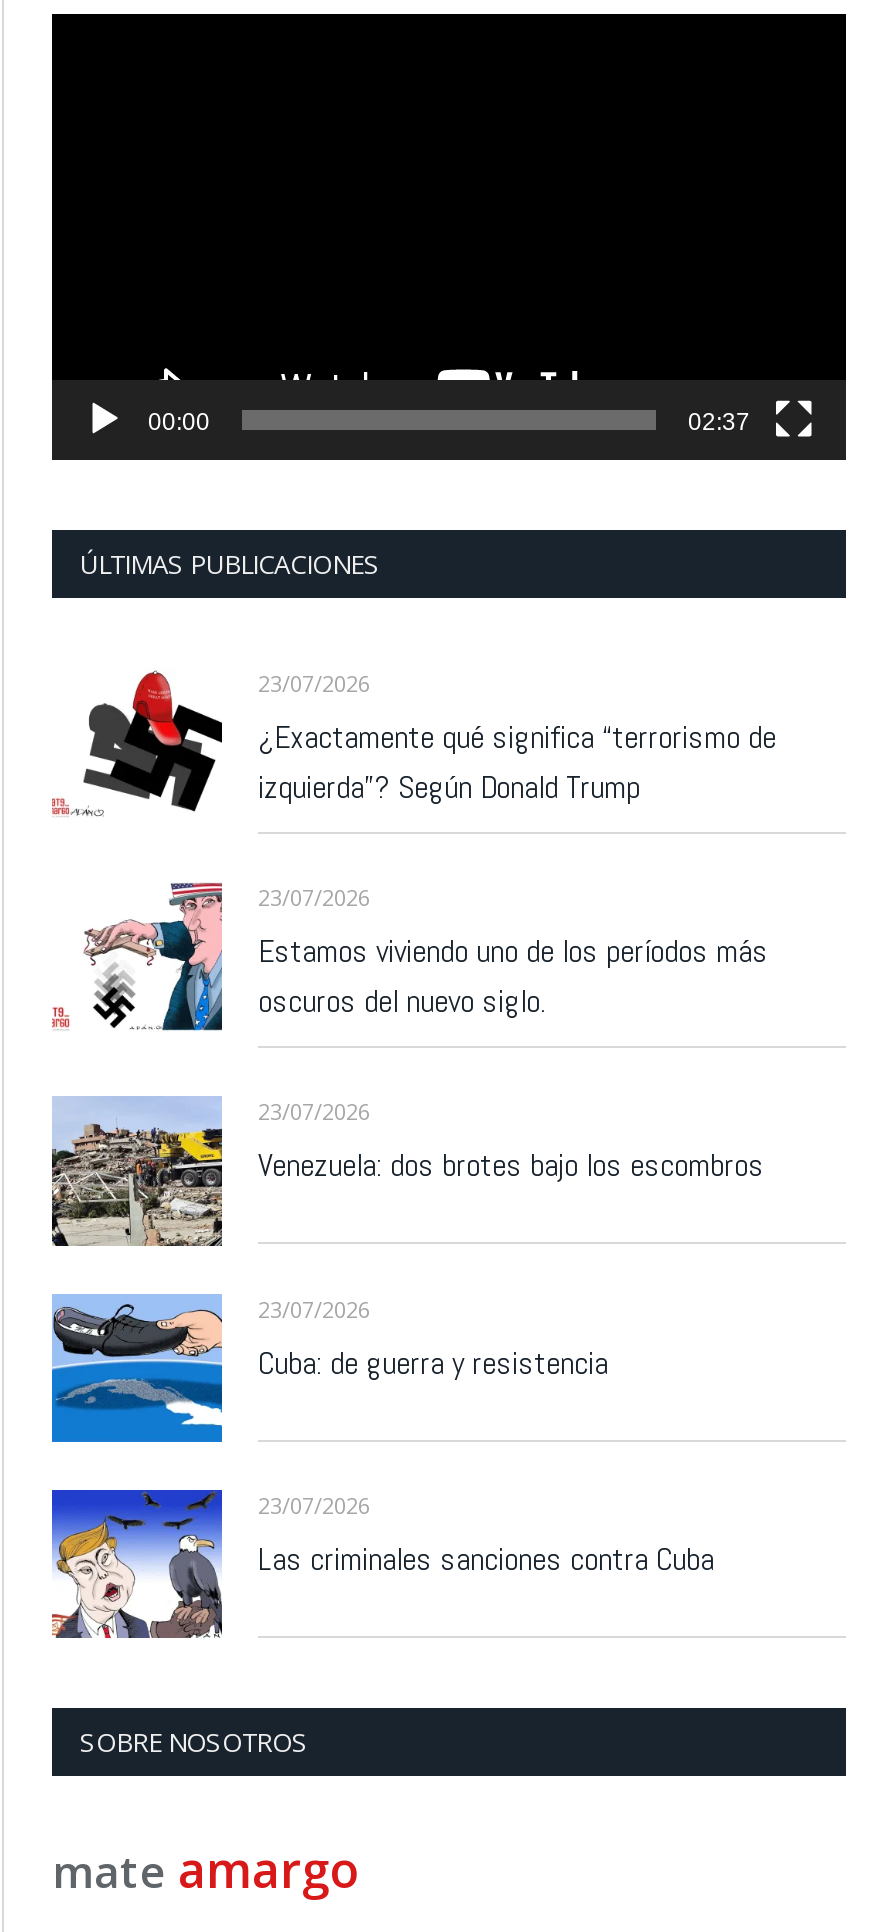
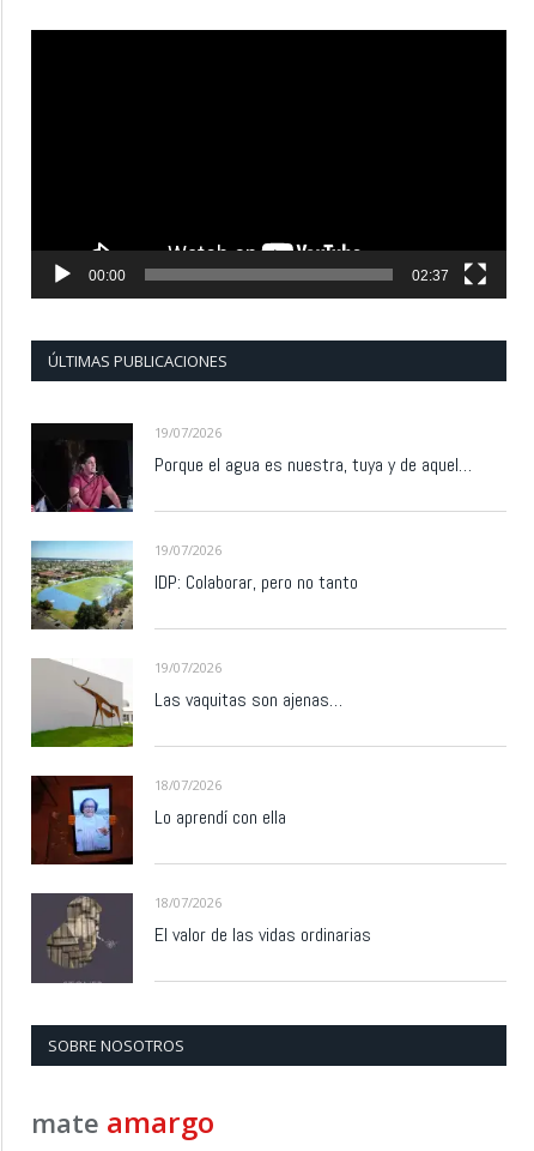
[52,669,776,817] [image] | 23/07/2026 | ¿Exactamente qué significa “terrorismo de | izquierda”? Según Donald Trump -> [30,422,472,513] [image] | 19/07/2026 | Porque el agua es nuestra, tuya y de aquel…
[52,881,768,1033] [image] | 23/07/2026 | Estamos viviendo uno de los períodos más | oscuros del nuevo siglo. -> [30,540,358,631] [image] | 19/07/2026 | IDP: Colaborar, pero no tanto
[52,1095,764,1249] [image] | 23/07/2026 | Venezuela: dos brotes bajo los escombros -> [31,658,342,748] [image] | 19/07/2026 | Las vaquitas son ajenas…
[50,1293,608,1443] [image] | 23/07/2026 | Cuba: de guerra y resistencia -> [30,775,286,866] [image] | 18/07/2026 | Lo aprendí con ella
[50,1489,714,1639] [image] | 23/07/2026 | Las criminales sanciones contra Cuba -> [30,892,371,984] [image] | 18/07/2026 | El valor de las vidas ordinarias

